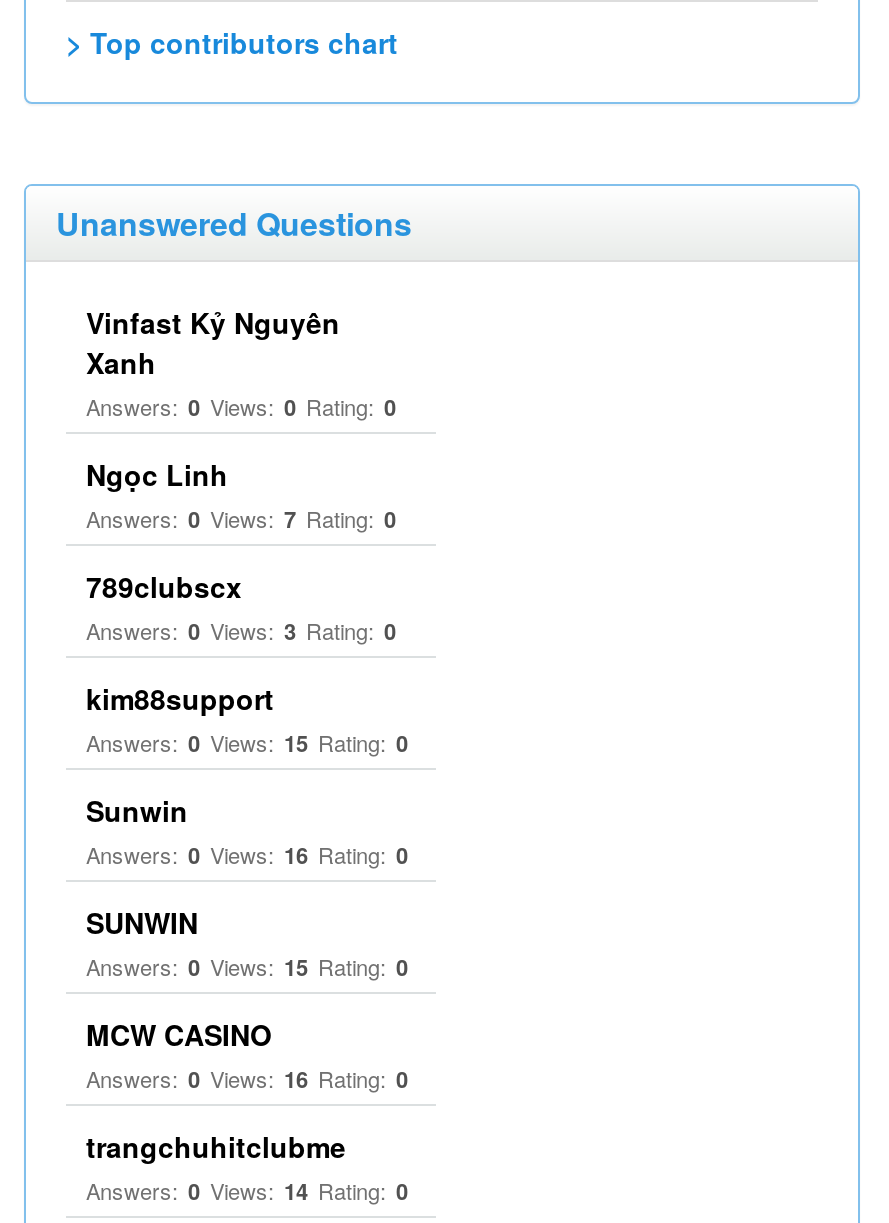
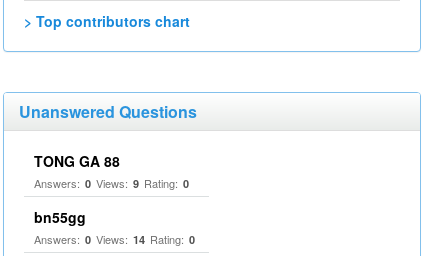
[86,302,408,1166] Vinfast Kỷ Nguyên | Xanh | Answers: 0 Views: 0 Rating: 0 | Ngọc Linh | Answers: 0 Views: 7 Rating: 0 | 789clubscx | Answers: 0 Views: 3 Rating: 0 | kim88support | Answers: 0 Views: 15 Rating: 0 | Sunwin | Answers: 0 Views: 16 Rating: 0 | SUNWIN | Answers: 0 Views: 15 Rating: 0 | MCW CASINO | Answers: 0 Views: 16 Rating: 0 | trangchuhitclubme -> [34,151,189,227] TONG GA 88 | Answers: 0 Views: 9 Rating: 0 | bn55gg

